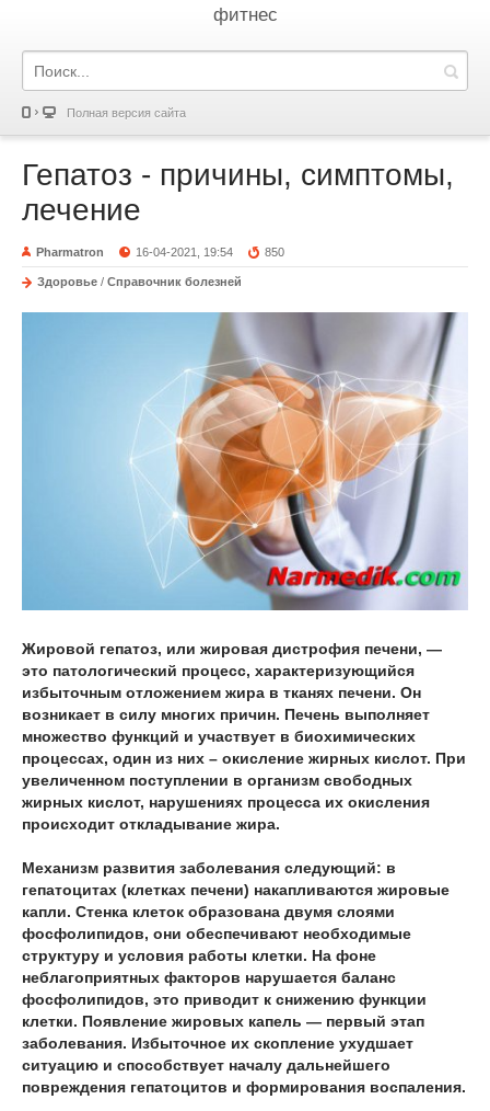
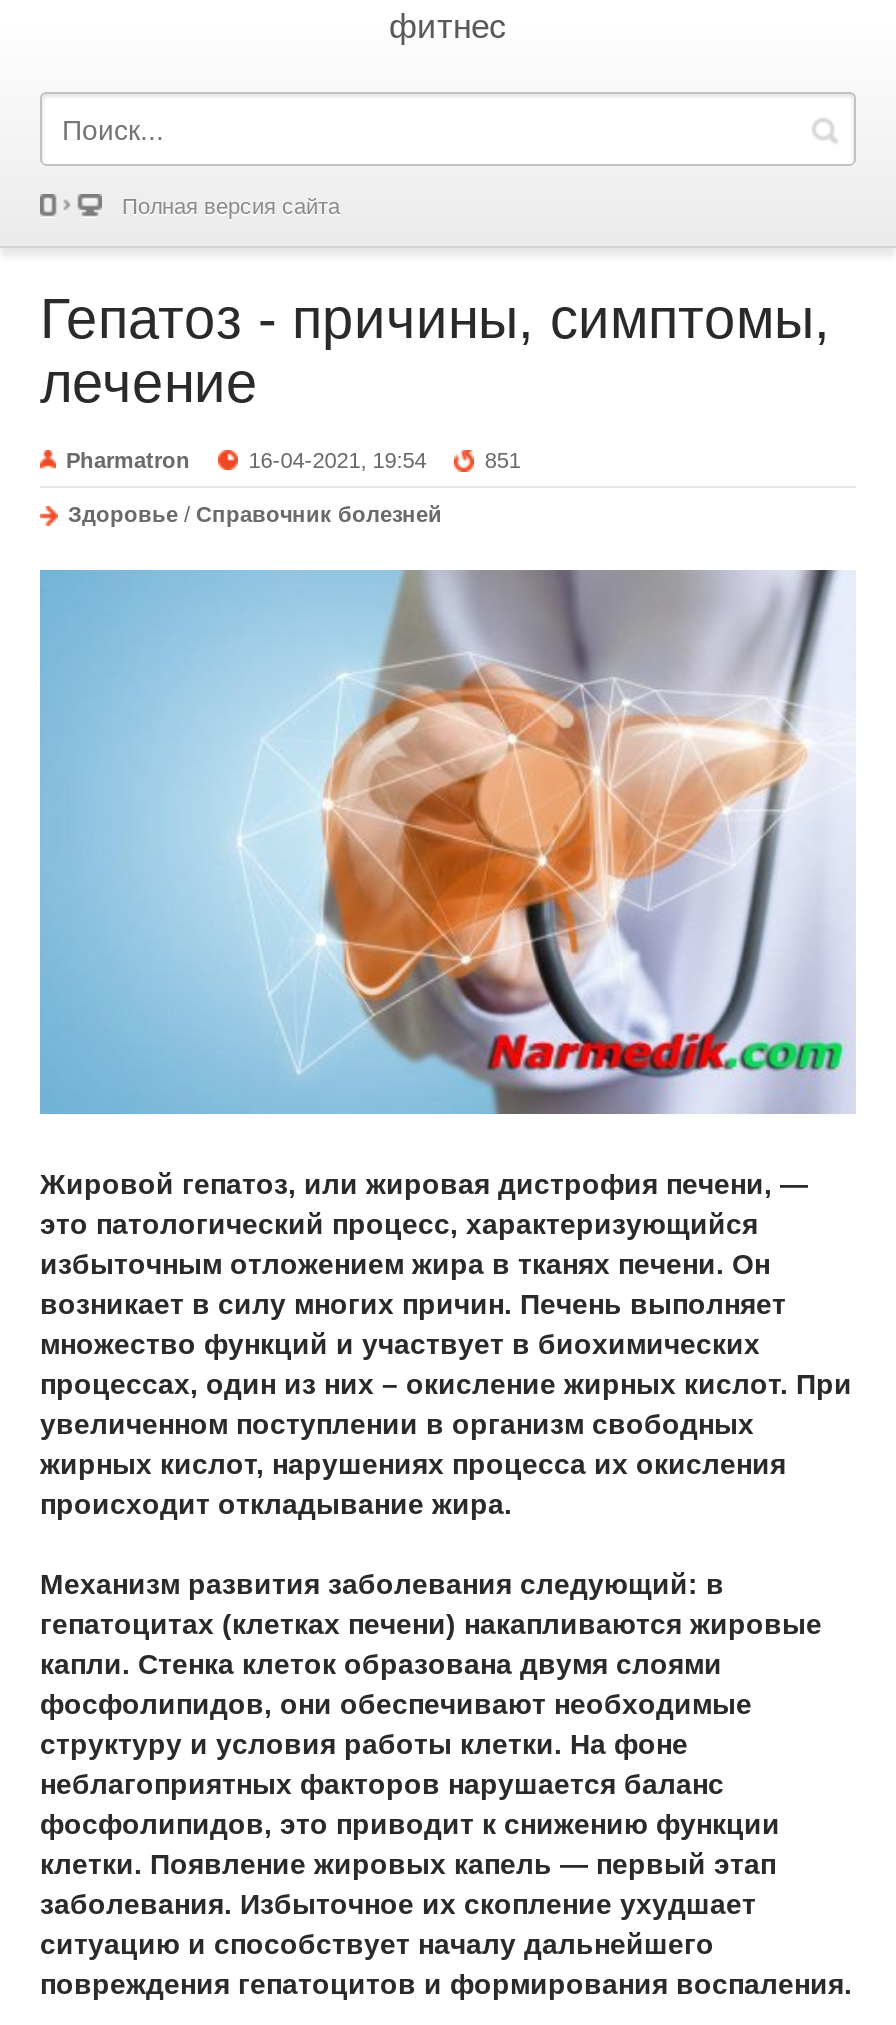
[265,245,285,259] 850 -> [485,448,521,472] 851

